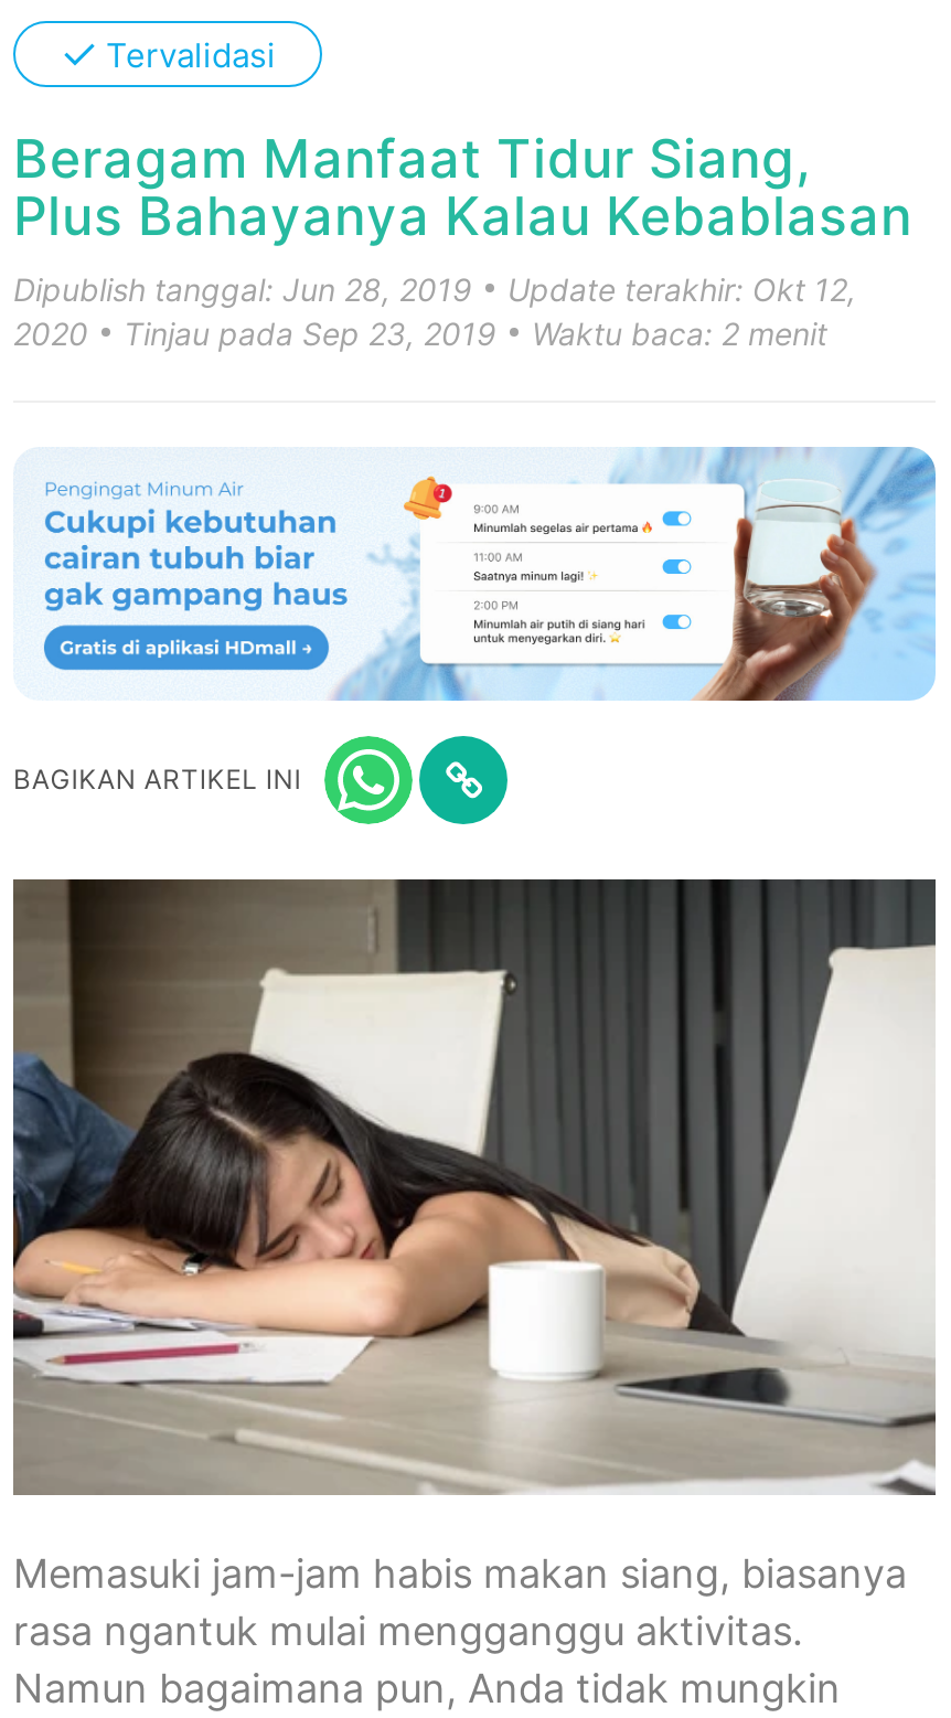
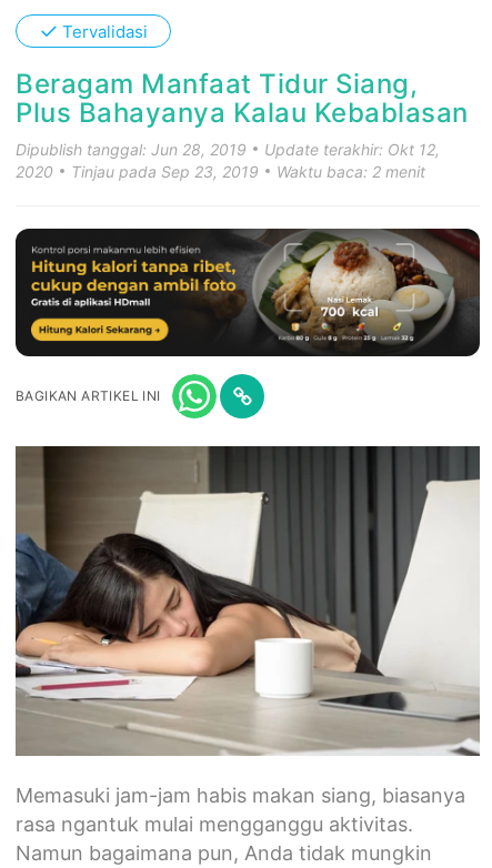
[13,447,938,703] [image] -> [14,228,481,357] [image]

